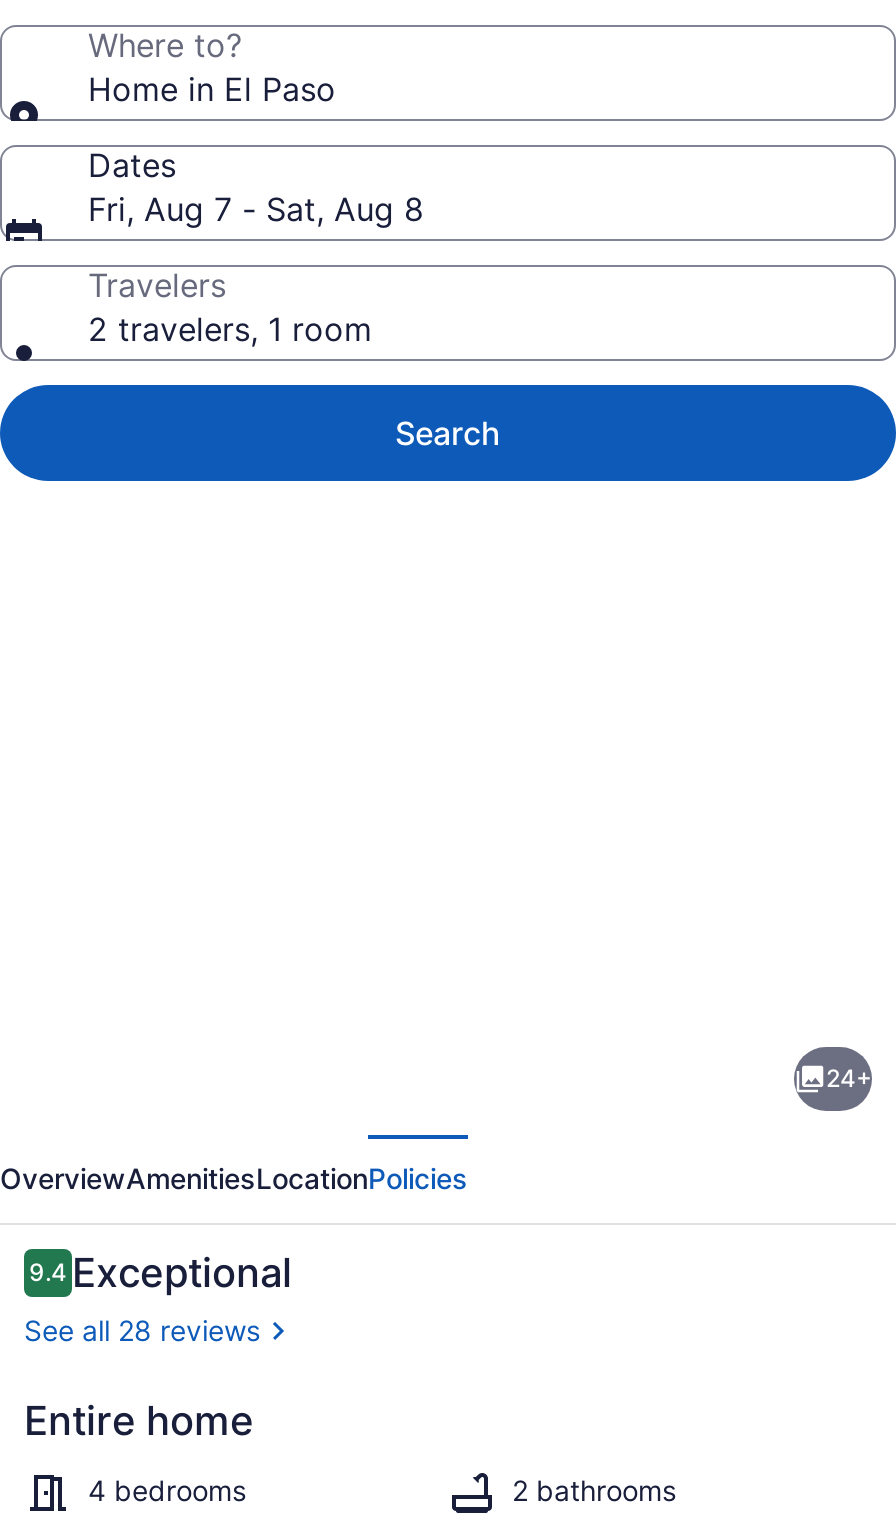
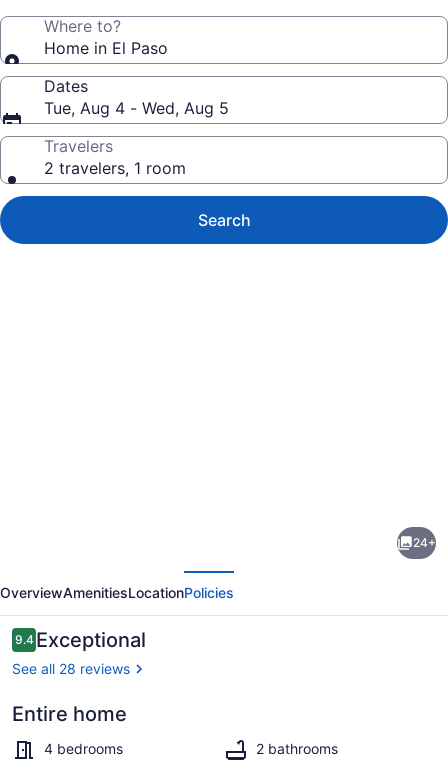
[88,189,424,229] Fri, Aug 7 - Sat, Aug 8 -> [44,98,229,118] Tue, Aug 4 - Wed, Aug 5

